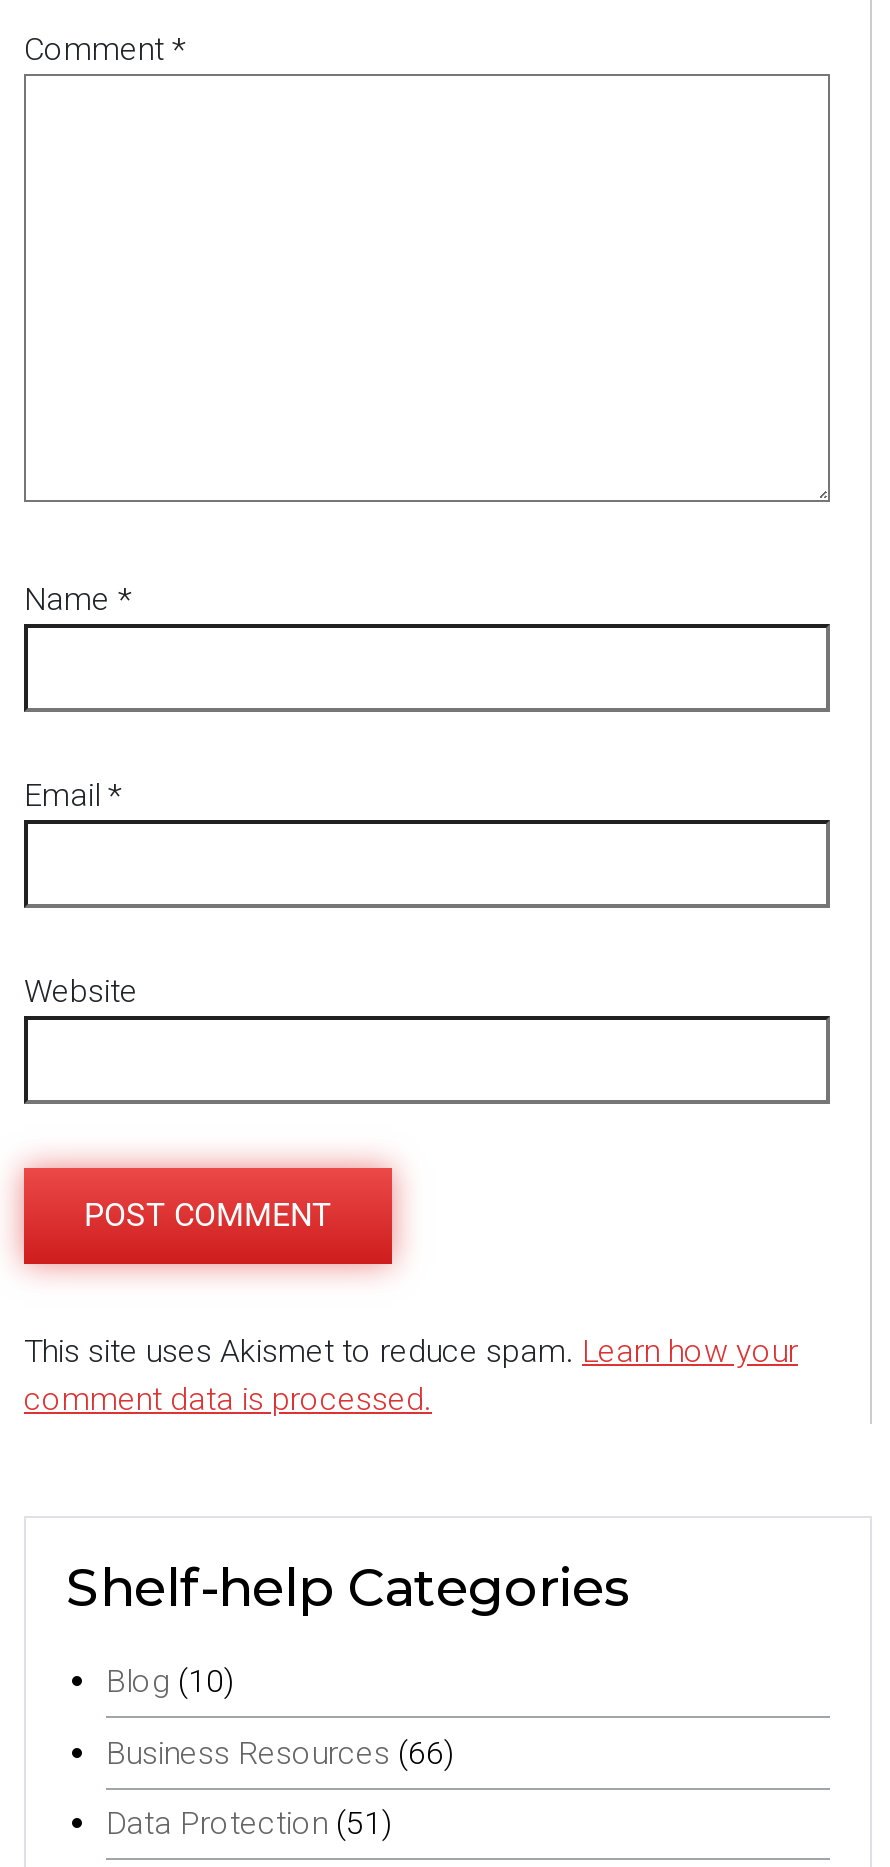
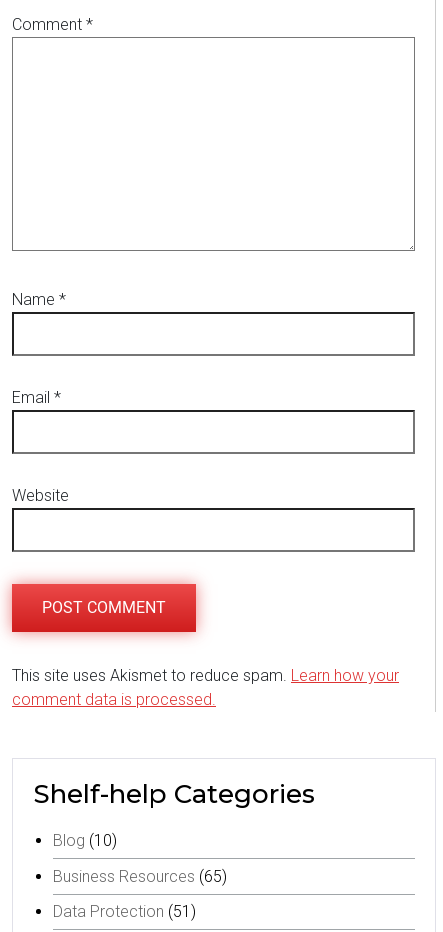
[106,1734,454,1772] Business Resources (66) -> [53,867,227,886] Business Resources (65)

